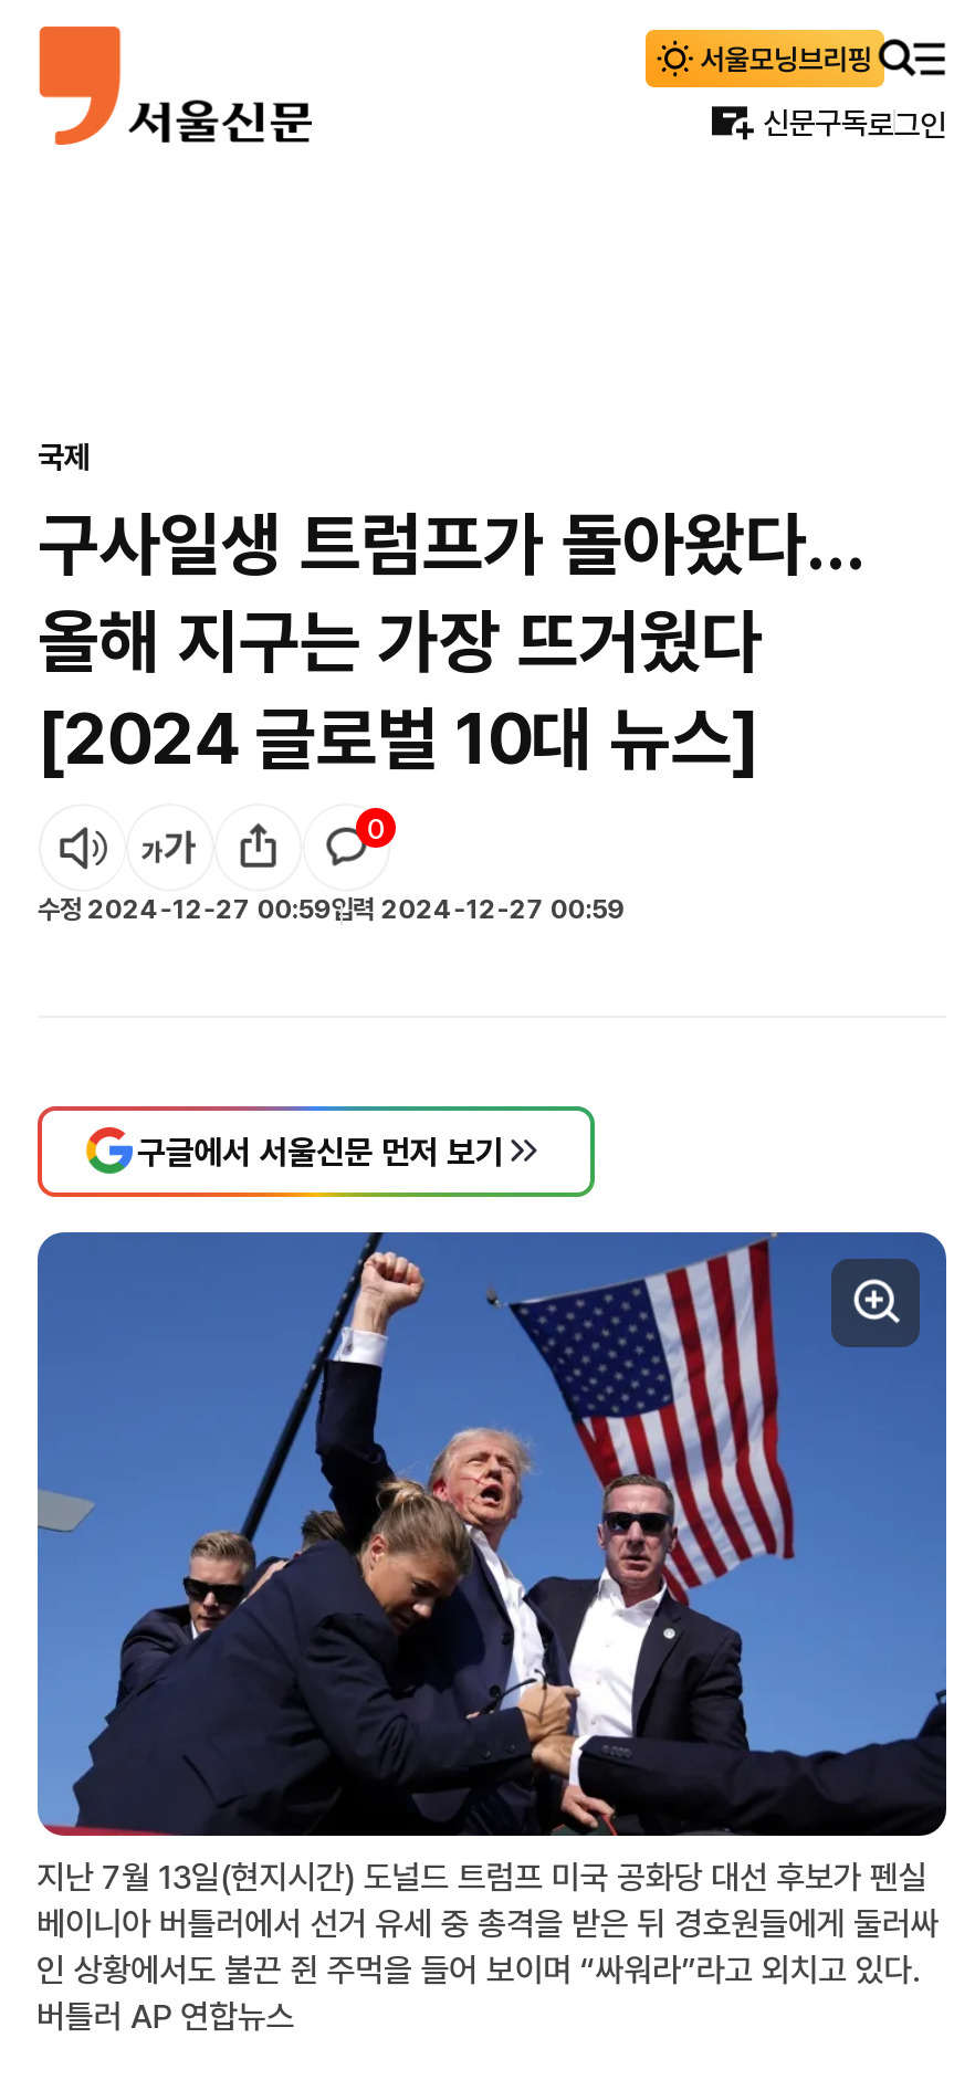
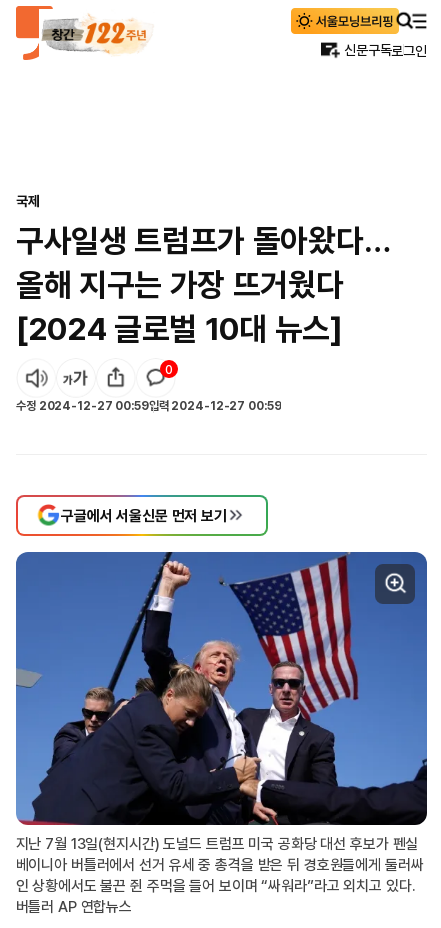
[46,25,325,145] [image] -> [38,9,147,59] [image]

